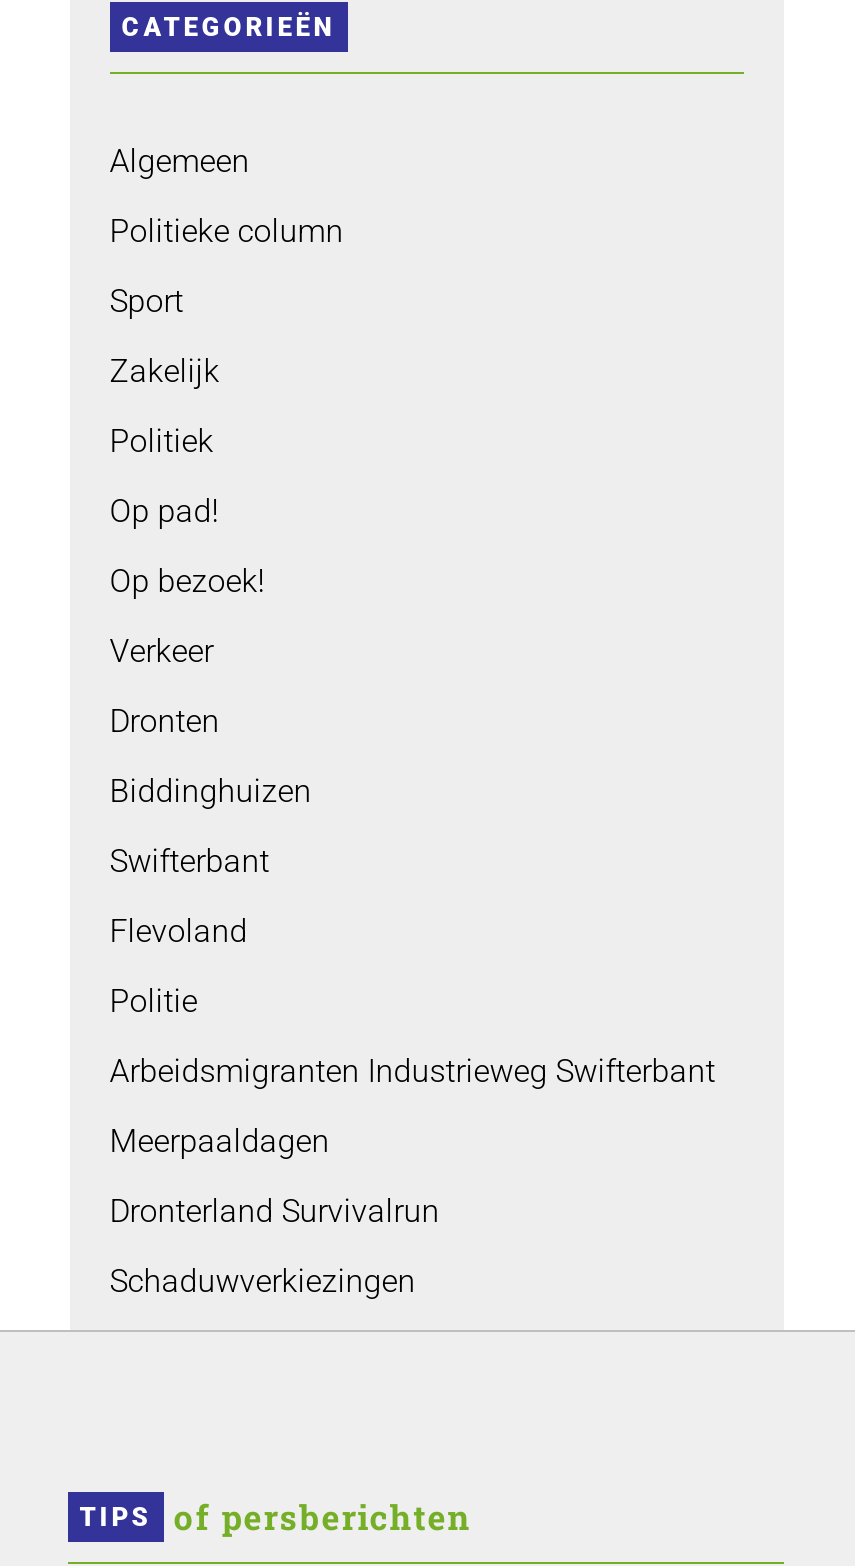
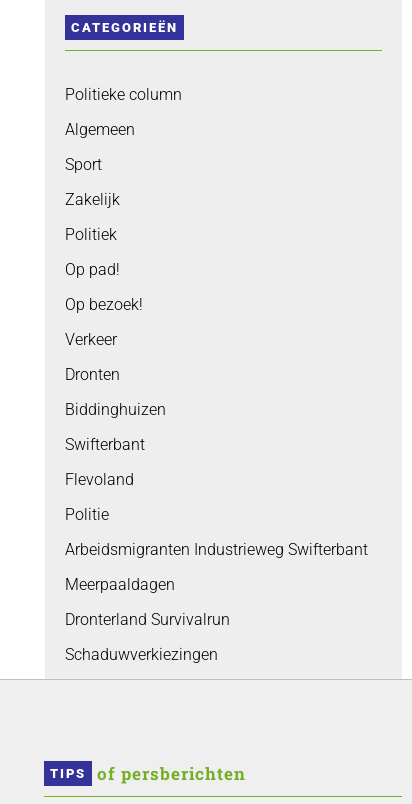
moved [109,141,249,179] -> [65,120,135,139]: Algemeen
moved [109,211,343,249] -> [65,85,182,104]: Politieke column

